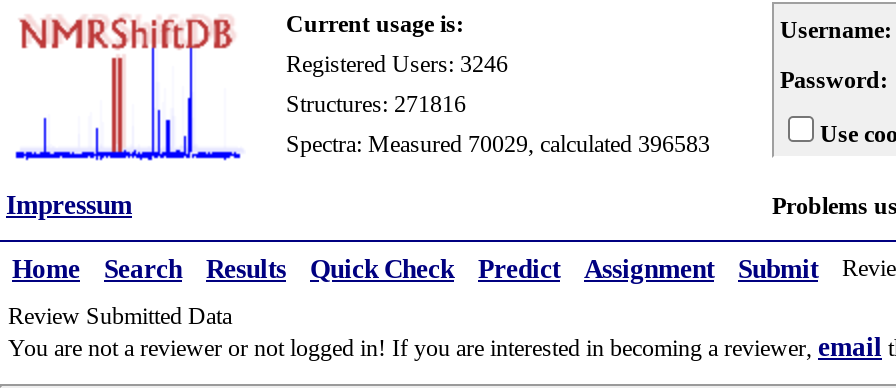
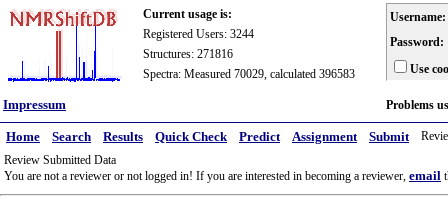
[286,50,508,78] Registered Users: 3246 -> [143,27,254,41] Registered Users: 3244

